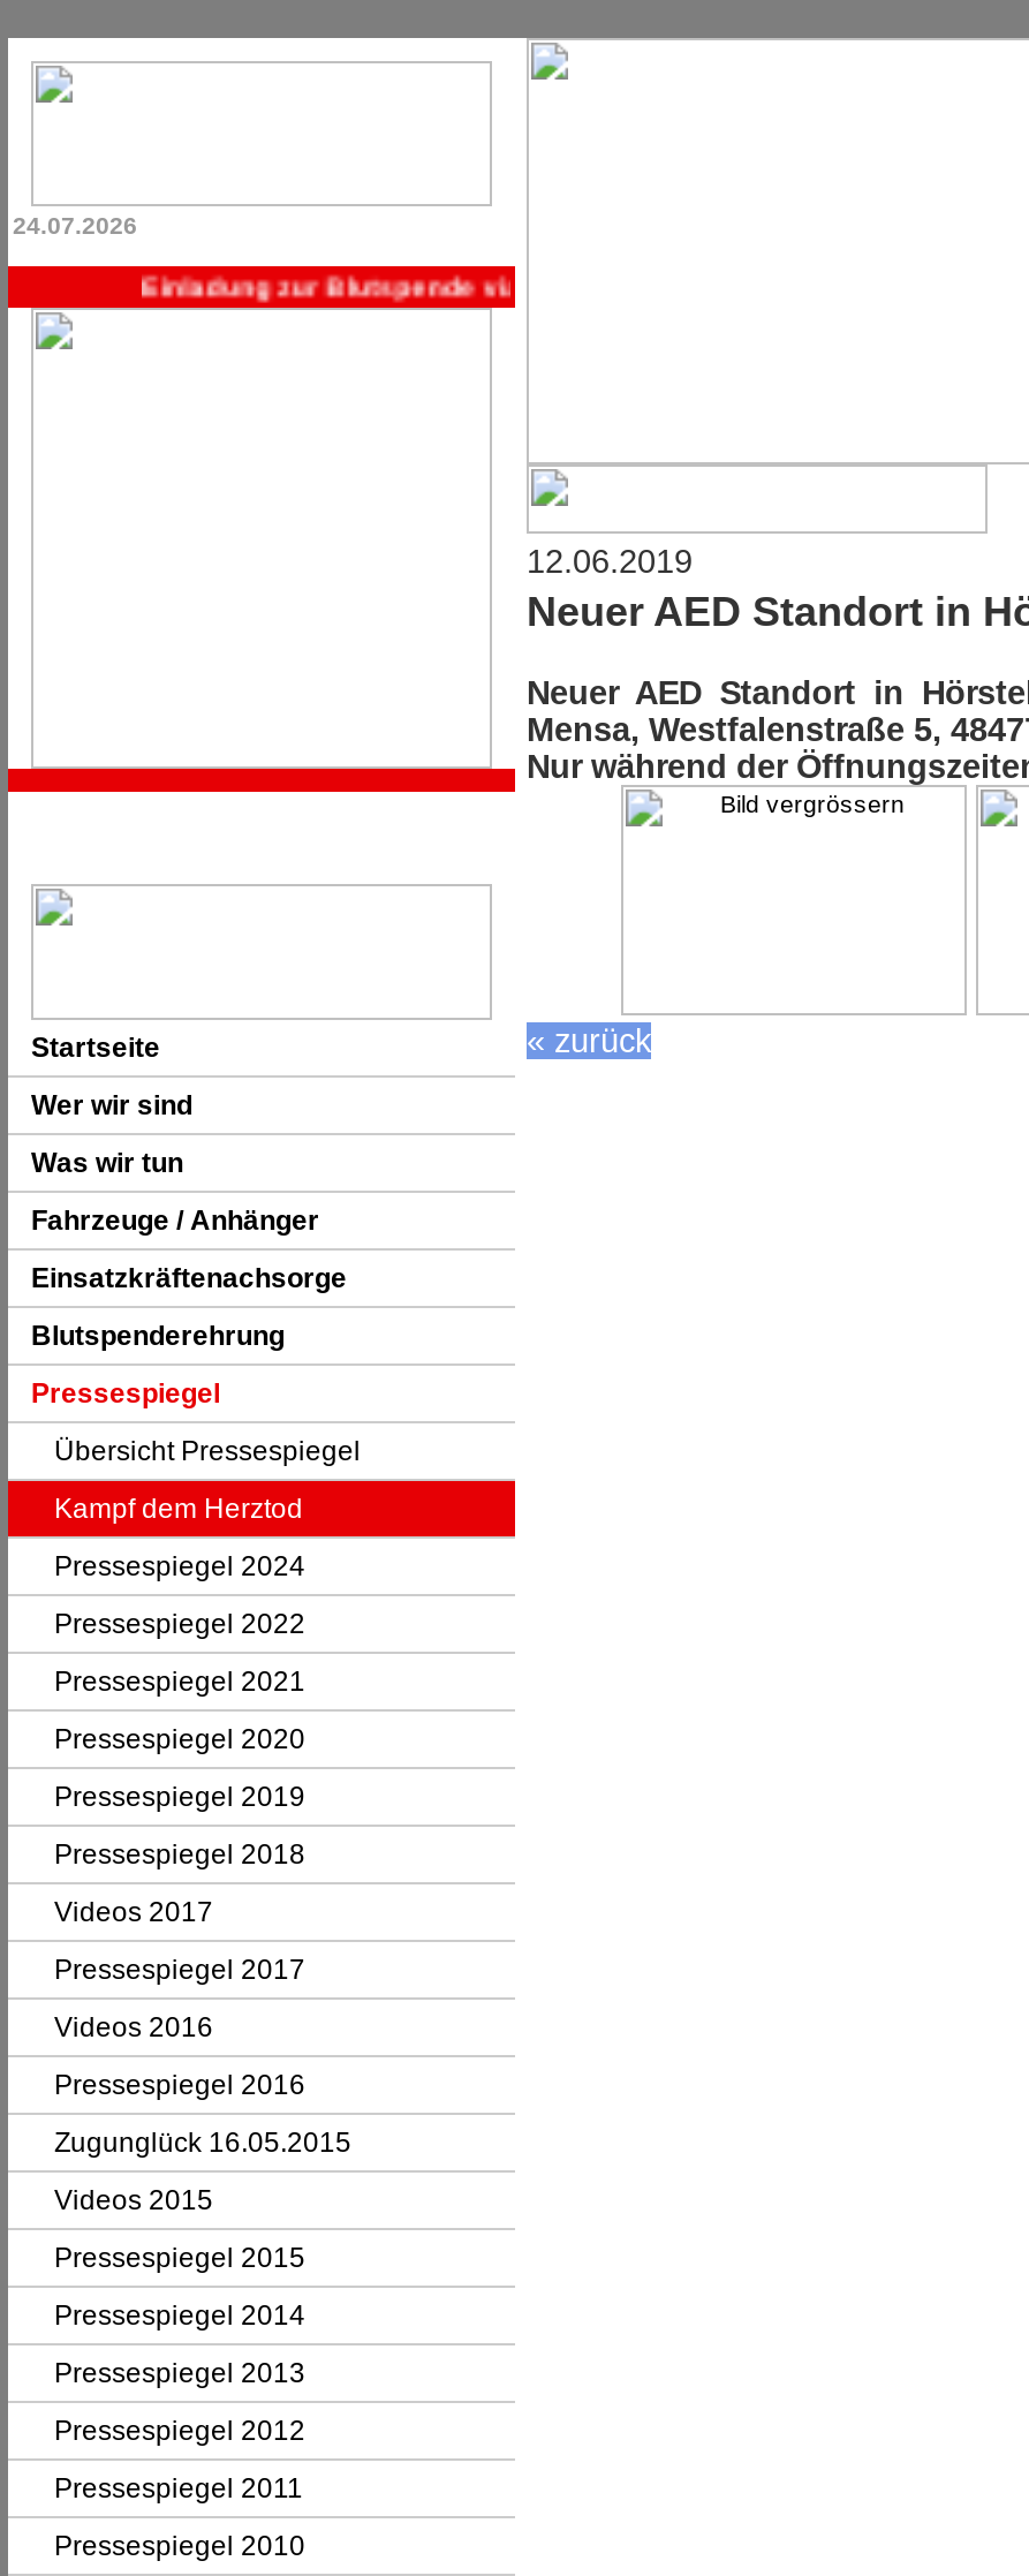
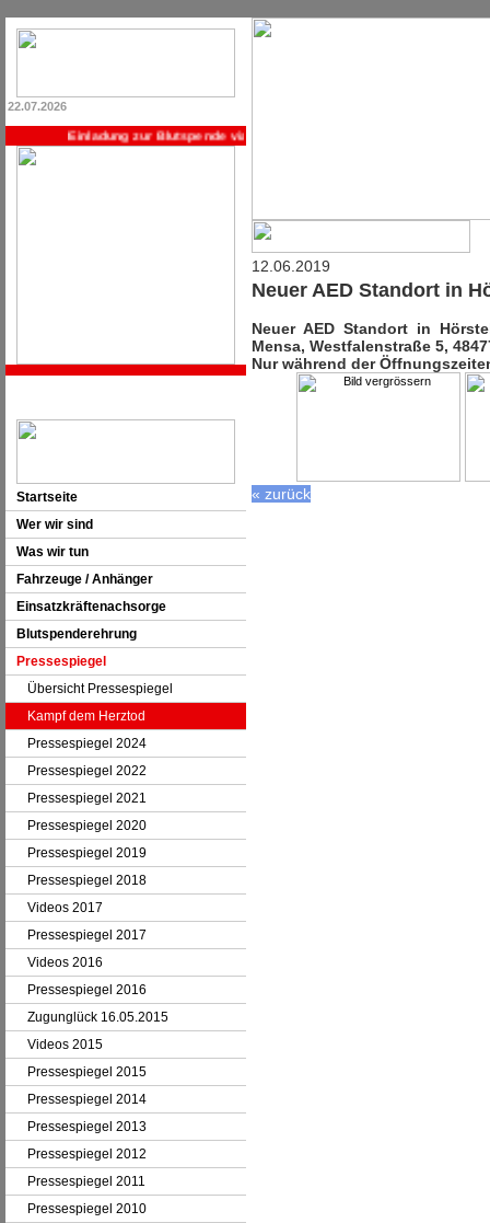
[13,211,137,239] 24.07.2026 -> [8,100,67,113] 22.07.2026

